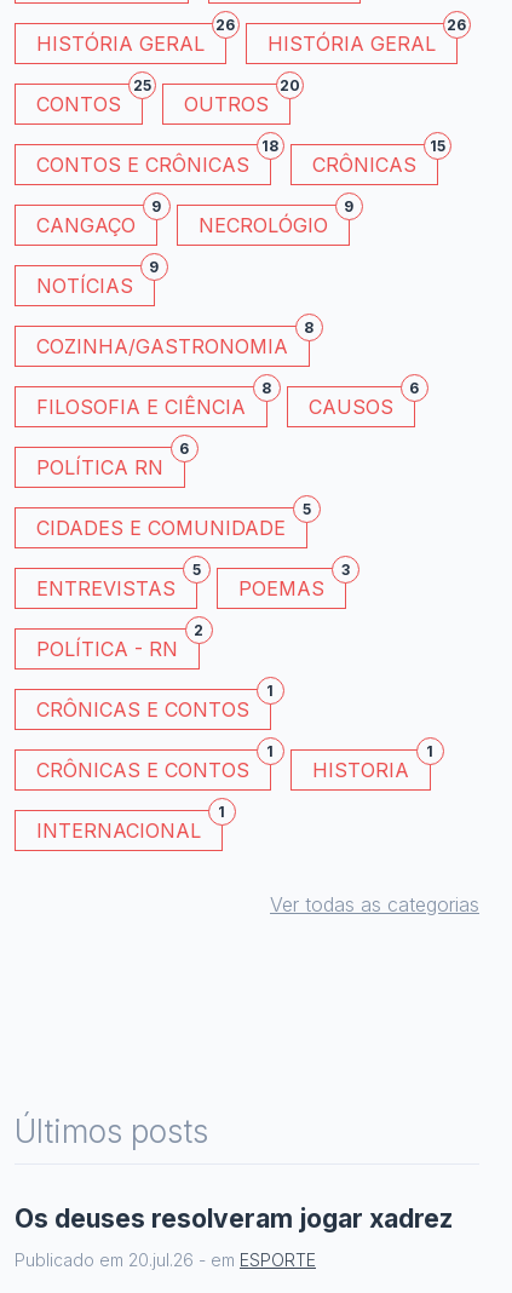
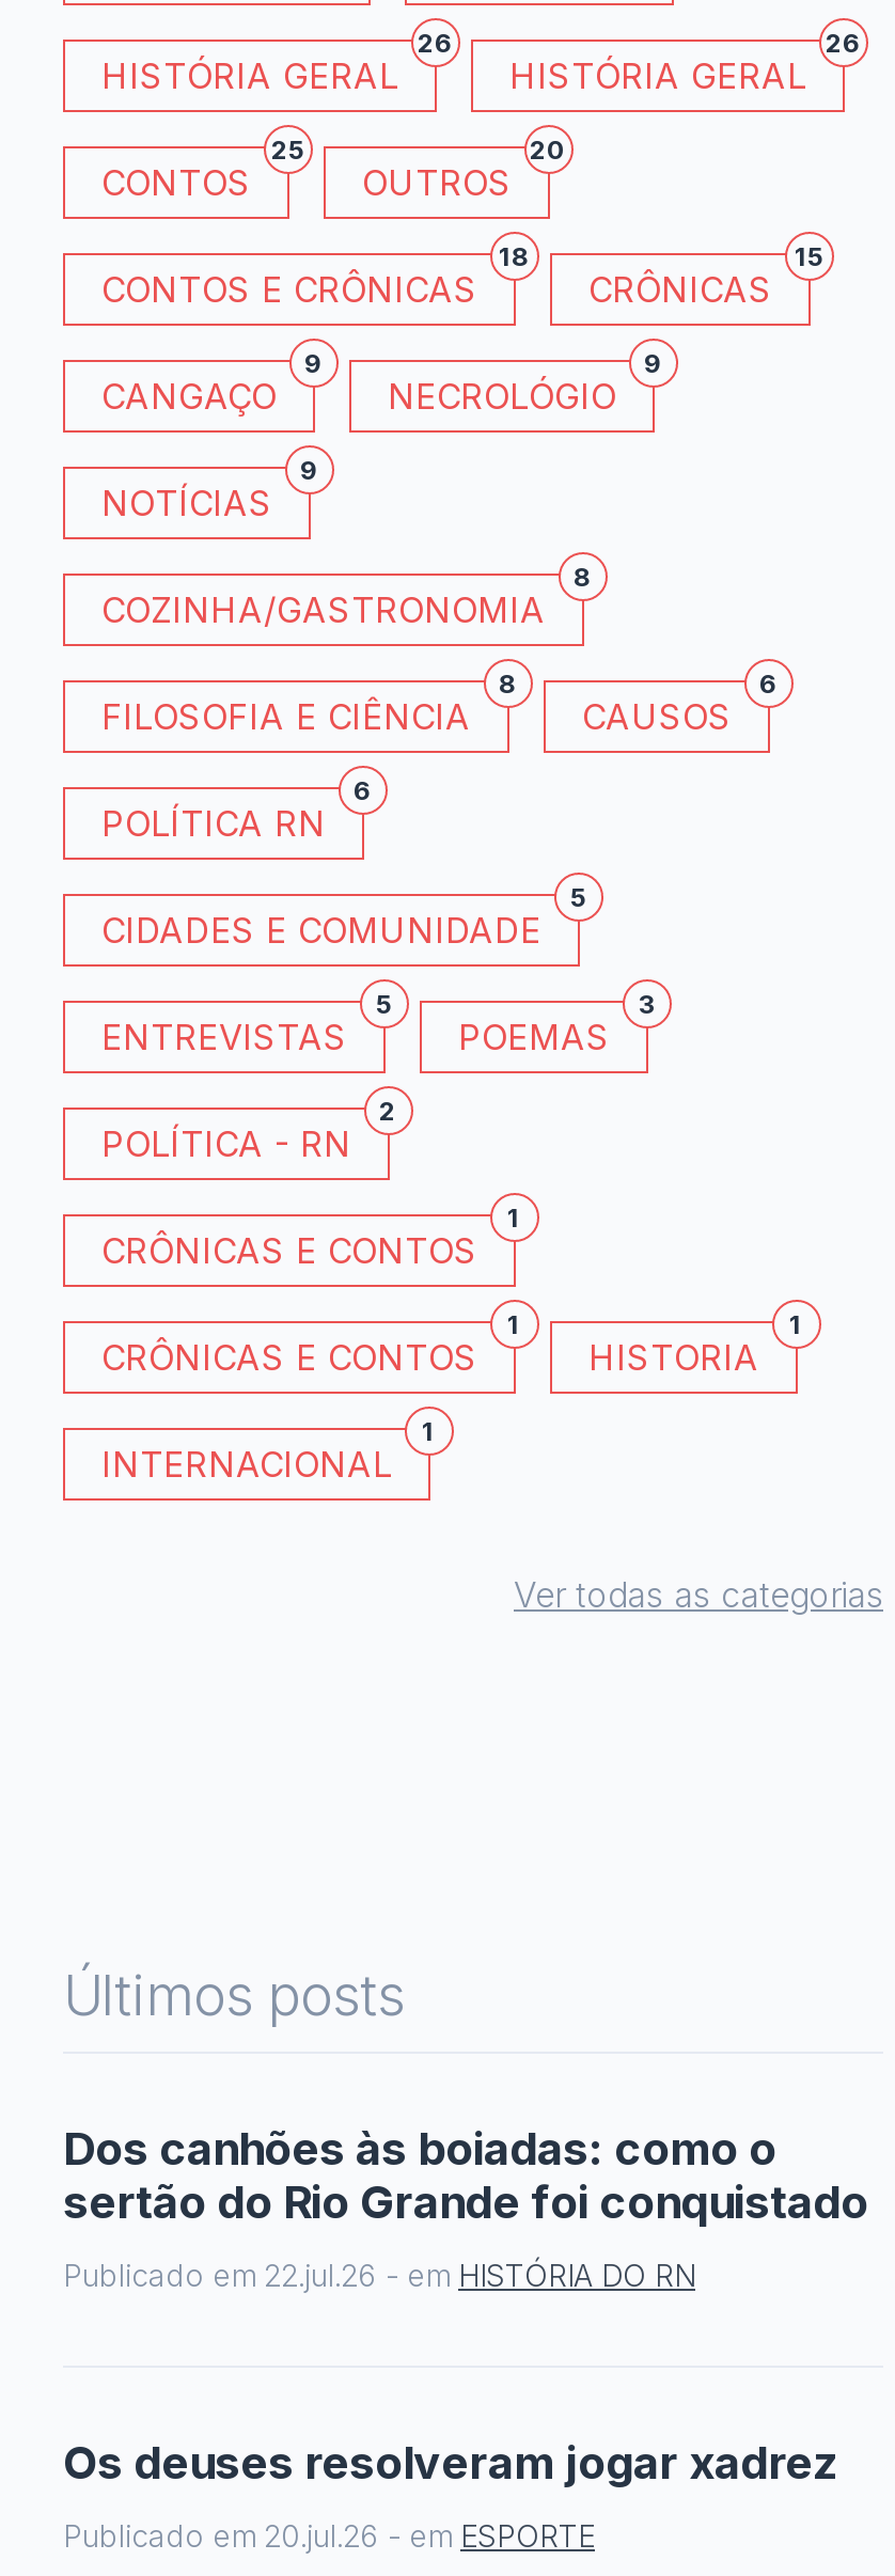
none -> [63,2122,868,2293] Dos canhões às boiadas: como o | sertão do Rio Grande foi conquistado | Publicado em 22.jul.26 - em HISTÓRIA DO RN

